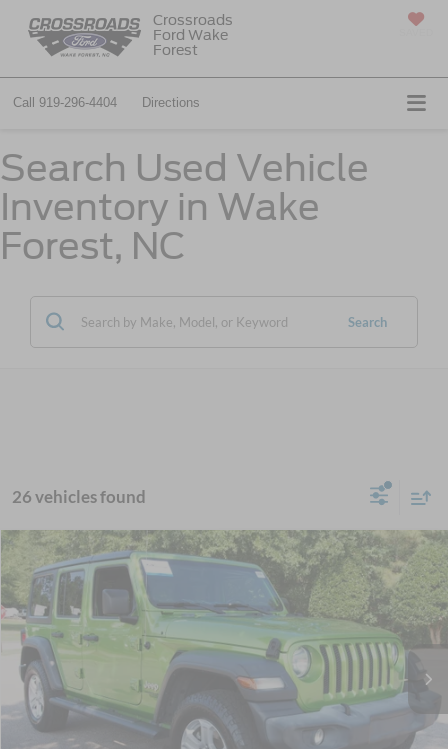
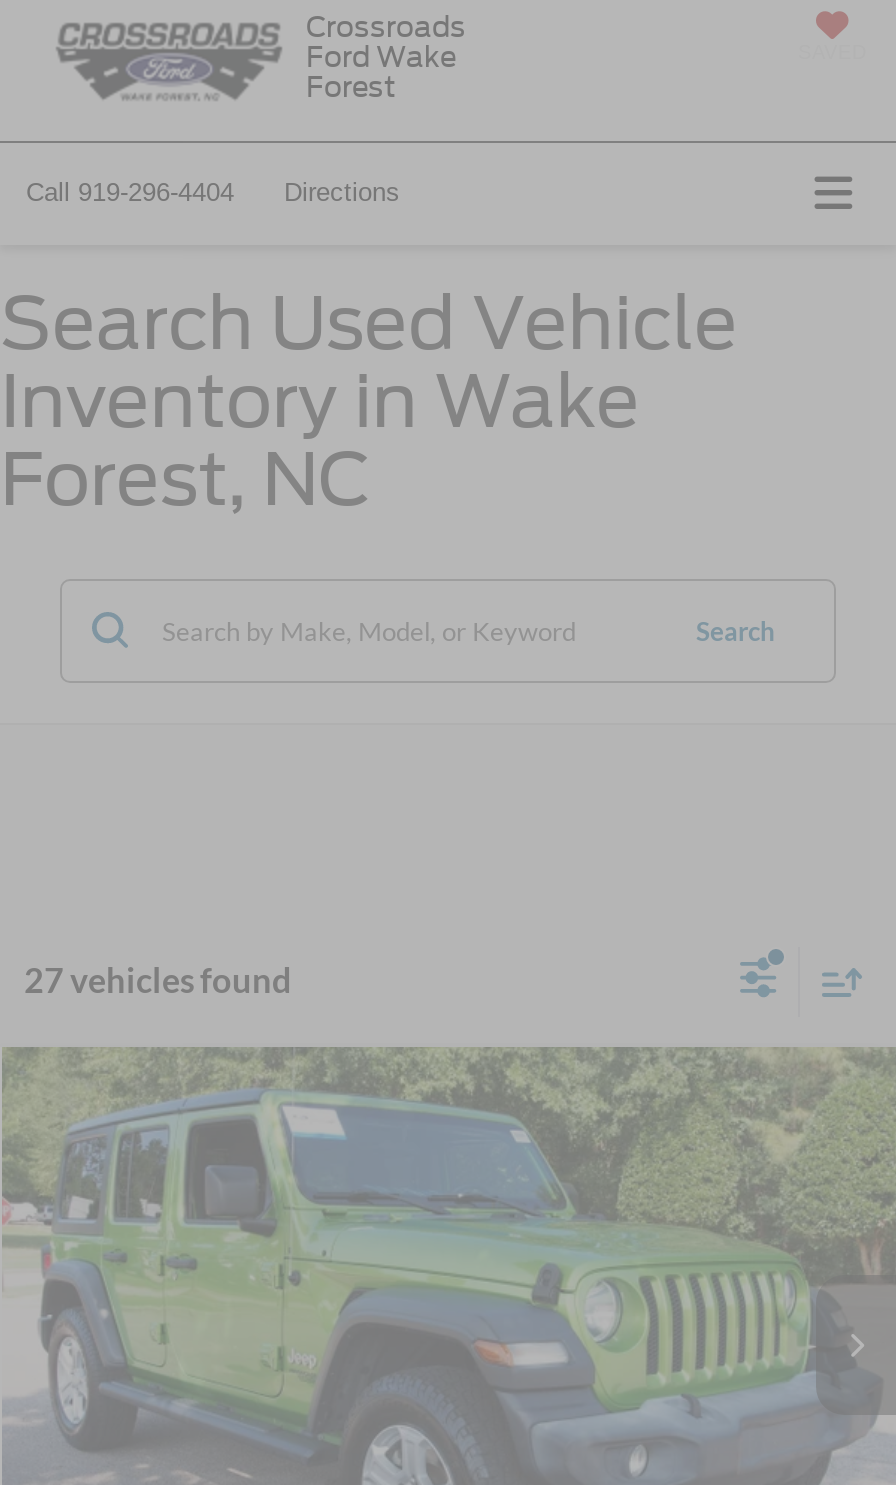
[12,486,146,507] 26 vehicles found -> [24,959,292,1001] 27 vehicles found

